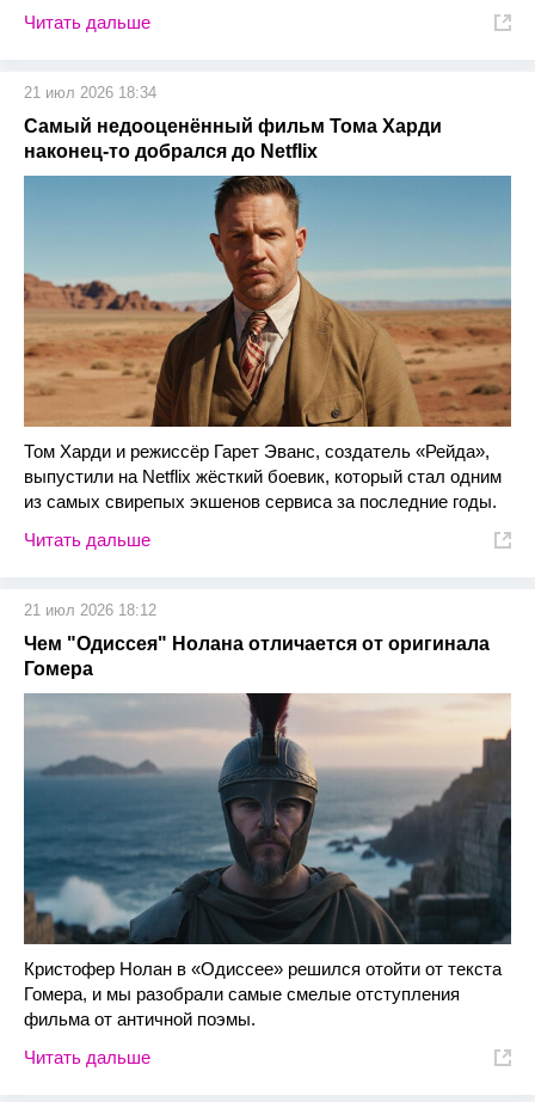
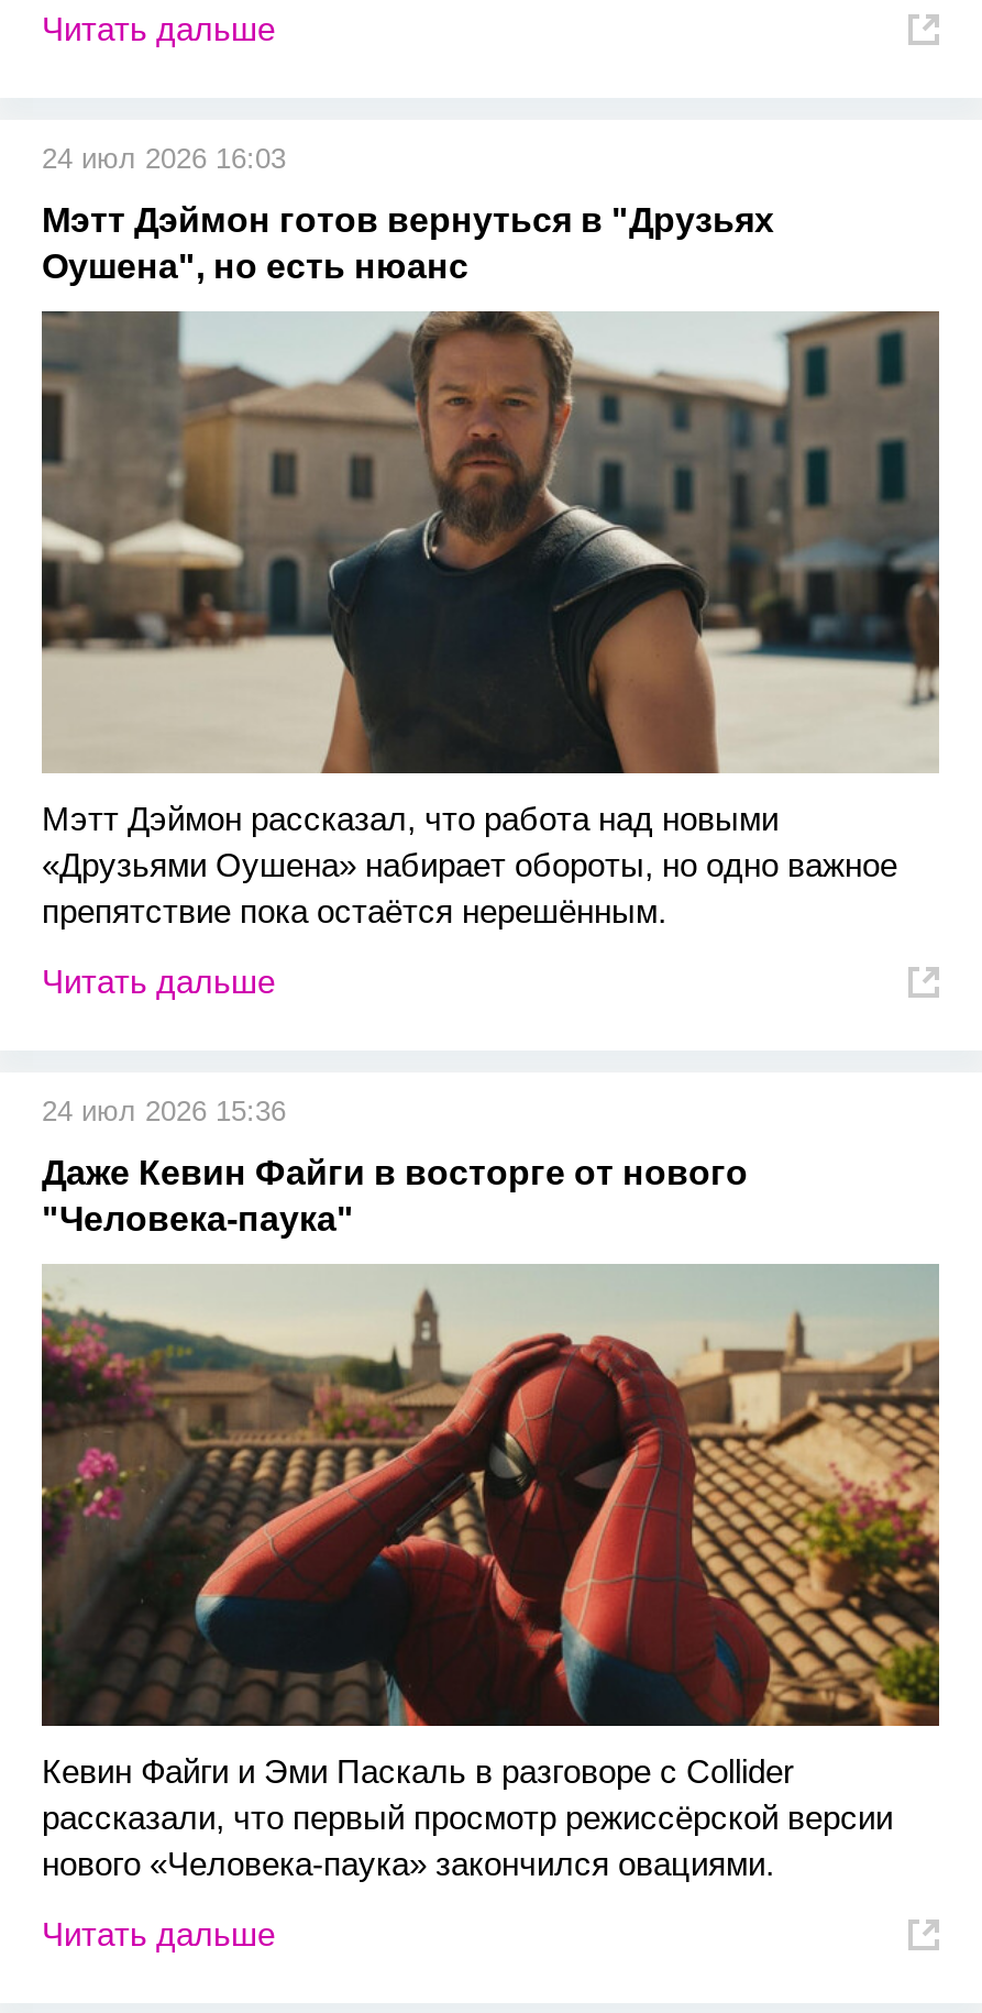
[24,84,156,102] 21 июл 2026 18:34 -> [42,142,286,175] 24 июл 2026 16:03
[24,116,442,161] Самый недооценённый фильм Тома Харди | наконец-то добрался до Netflix -> [42,201,774,285] Мэтт Дэймон готов вернуться в "Друзьях | Оушена", но есть нюанс
[23,175,512,512] [image] | Том Харди и режиссёр Гарет Эванс, создатель «Рейда», | выпустили на Netflix жёсткий боевик, который стал одним | из самых свирепых экшенов сервиса за последние годы. -> [40,309,941,930] [image] | Мэтт Дэймон рассказал, что работа над новыми | «Друзьями Оушена» набирает обороты, но одно важное | препятствие пока остаётся нерешённым.
[24,601,156,619] 21 июл 2026 18:12 -> [42,1094,286,1127] 24 июл 2026 15:36
[24,633,490,679] Чем "Одиссея" Нолана отличается от оригинала | Гомера -> [42,1154,748,1237] Даже Кевин Файги в восторге от нового | "Человека-паука"
[23,692,512,1029] [image] | Кристофер Нолан в «Одиссее» решился отойти от текста | Гомера, и мы разобрали самые смелые отступления | фильма от античной поэмы. -> [40,1264,941,1882] [image] | Кевин Файги и Эми Паскаль в разговоре с Collider | рассказали, что первый просмотр режиссёрской версии | нового «Человека-паука» закончился овациями.

